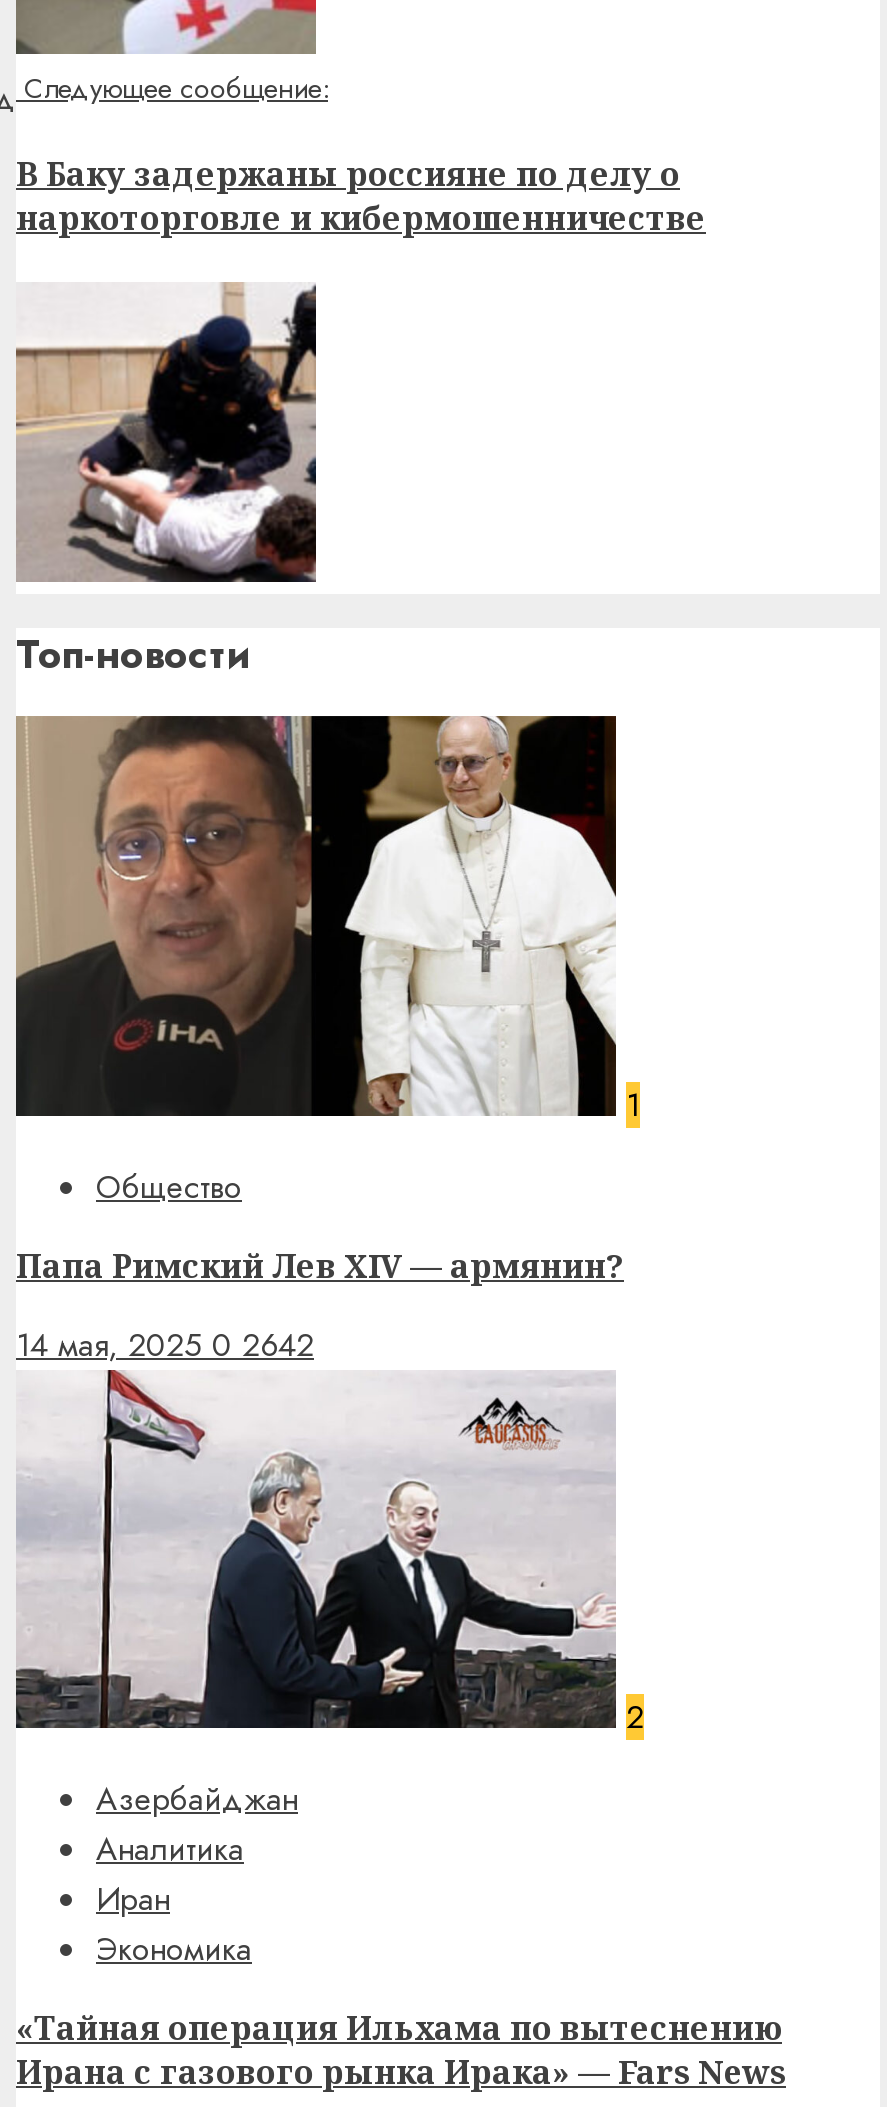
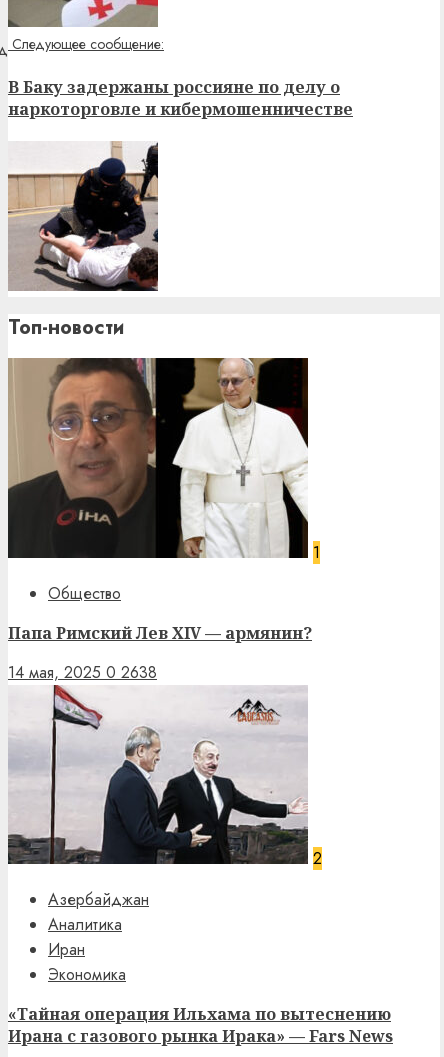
[16,1323,314,1369] 14 мая, 2025 0 2642 -> [8,661,157,684] 14 мая, 2025 0 2638

